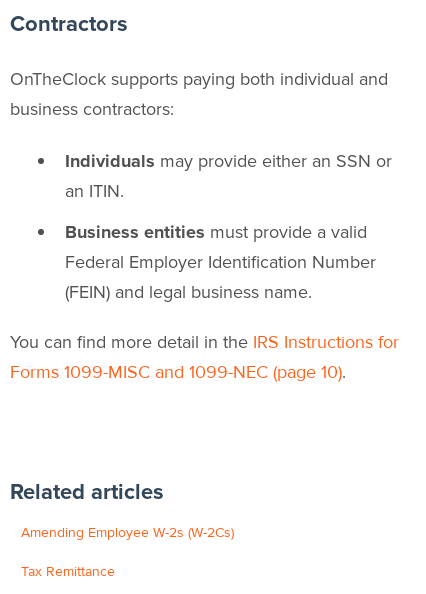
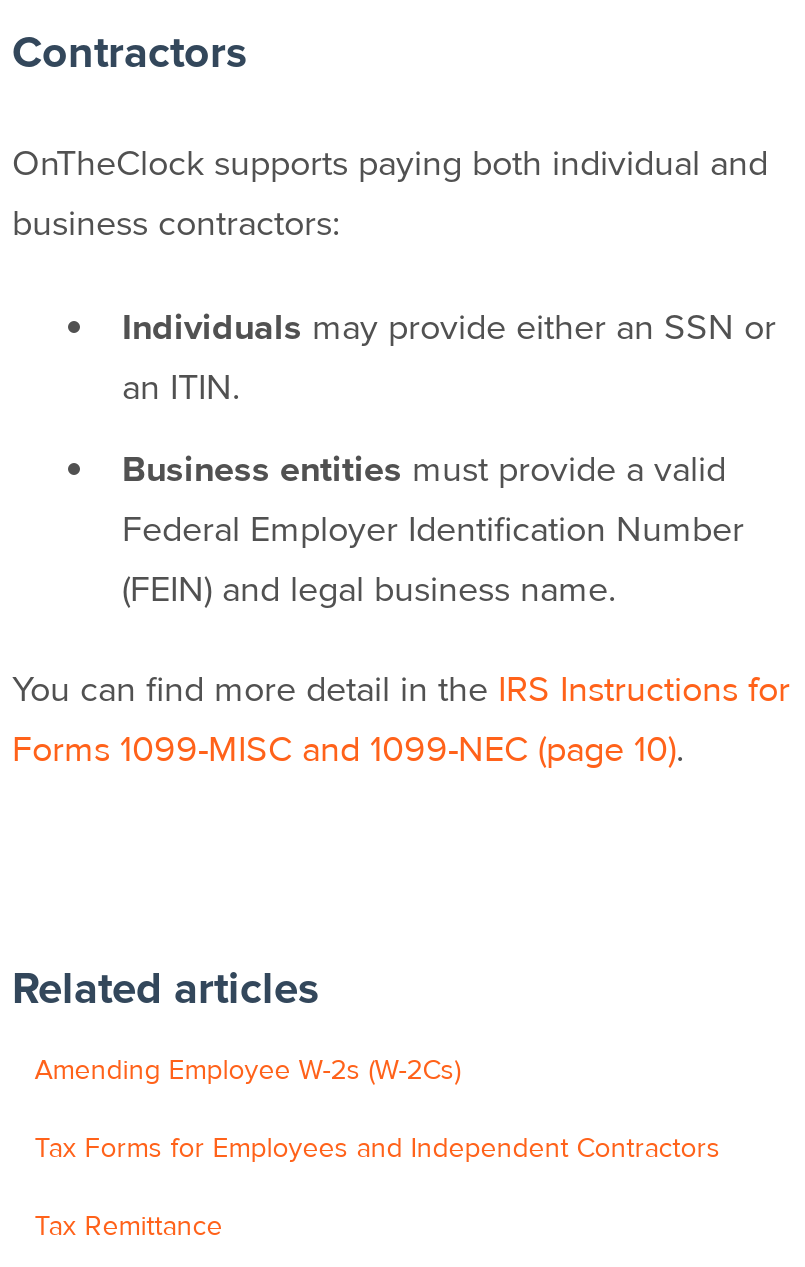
none -> [34,1131,720,1165] Tax Forms for Employees and Independent Contractors

